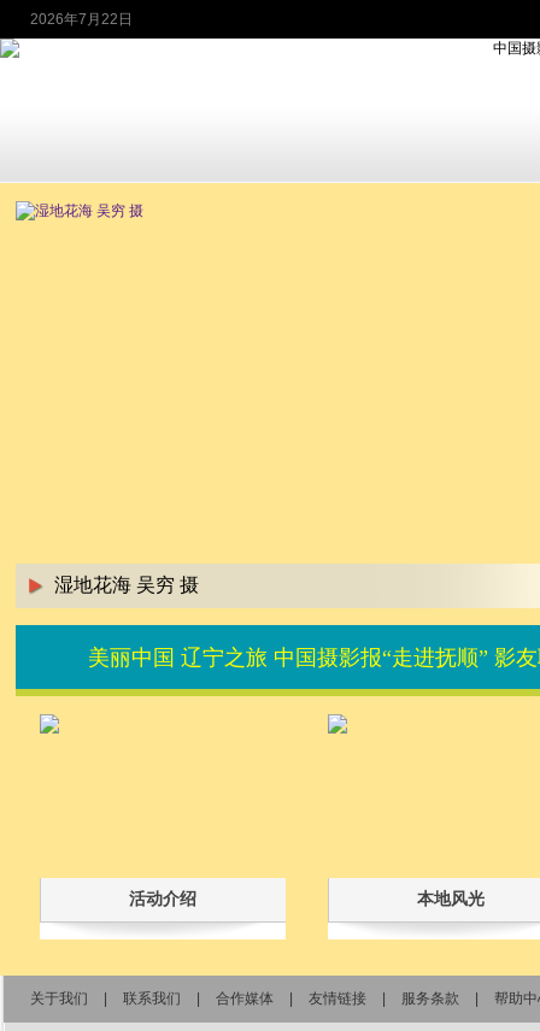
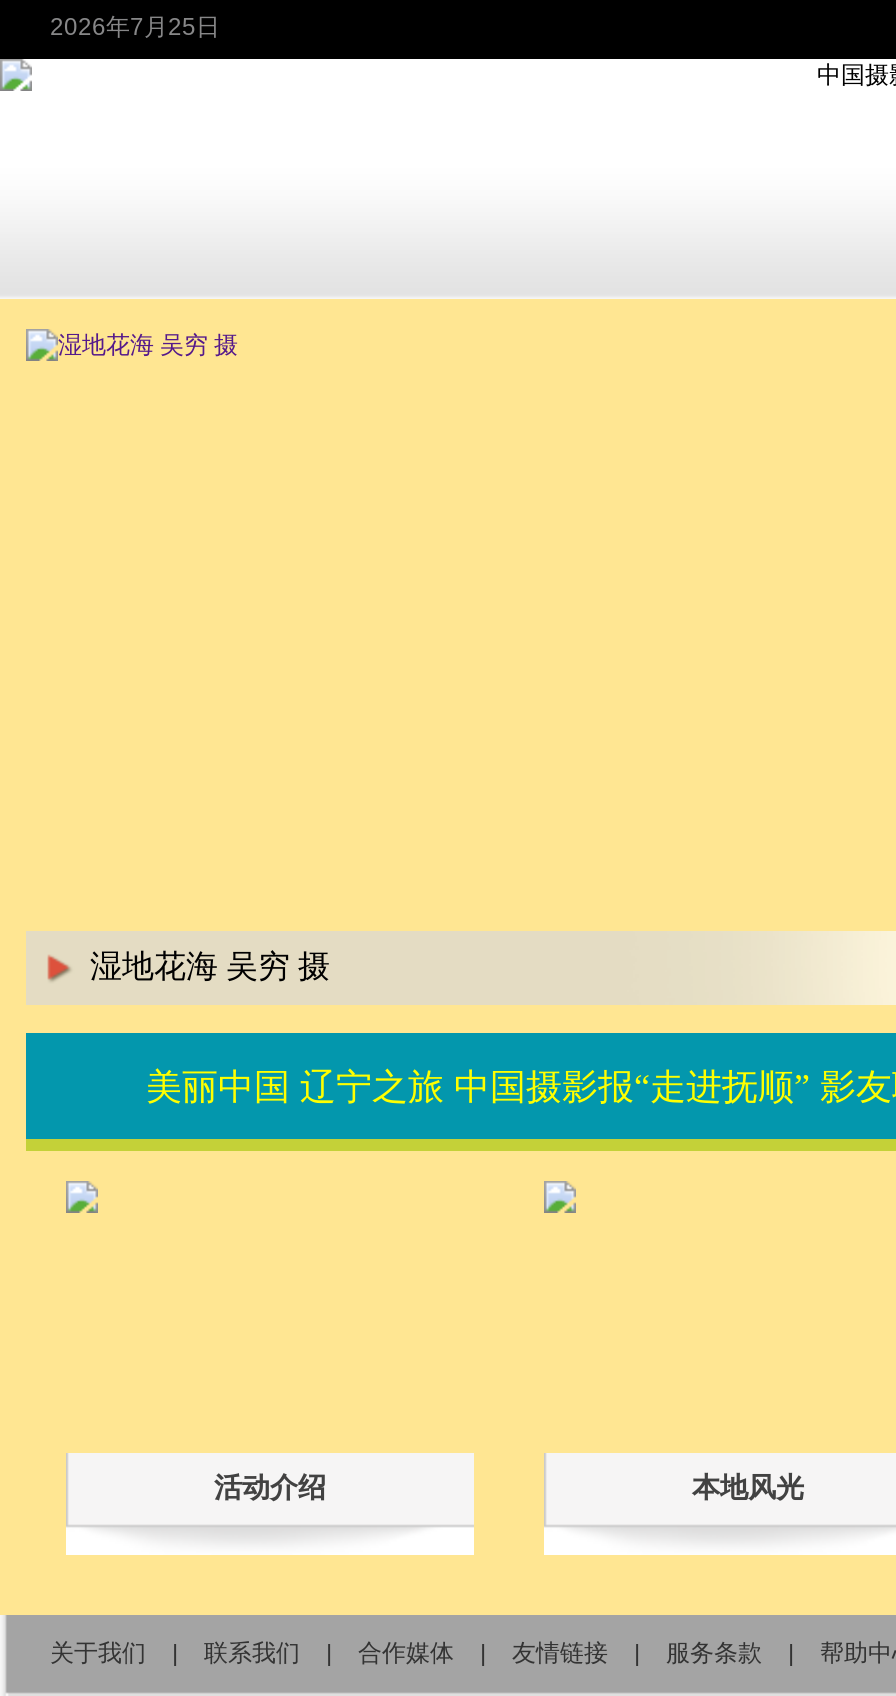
[30,11,133,28] 2026年7月22日 -> [50,13,220,41] 2026年7月25日

